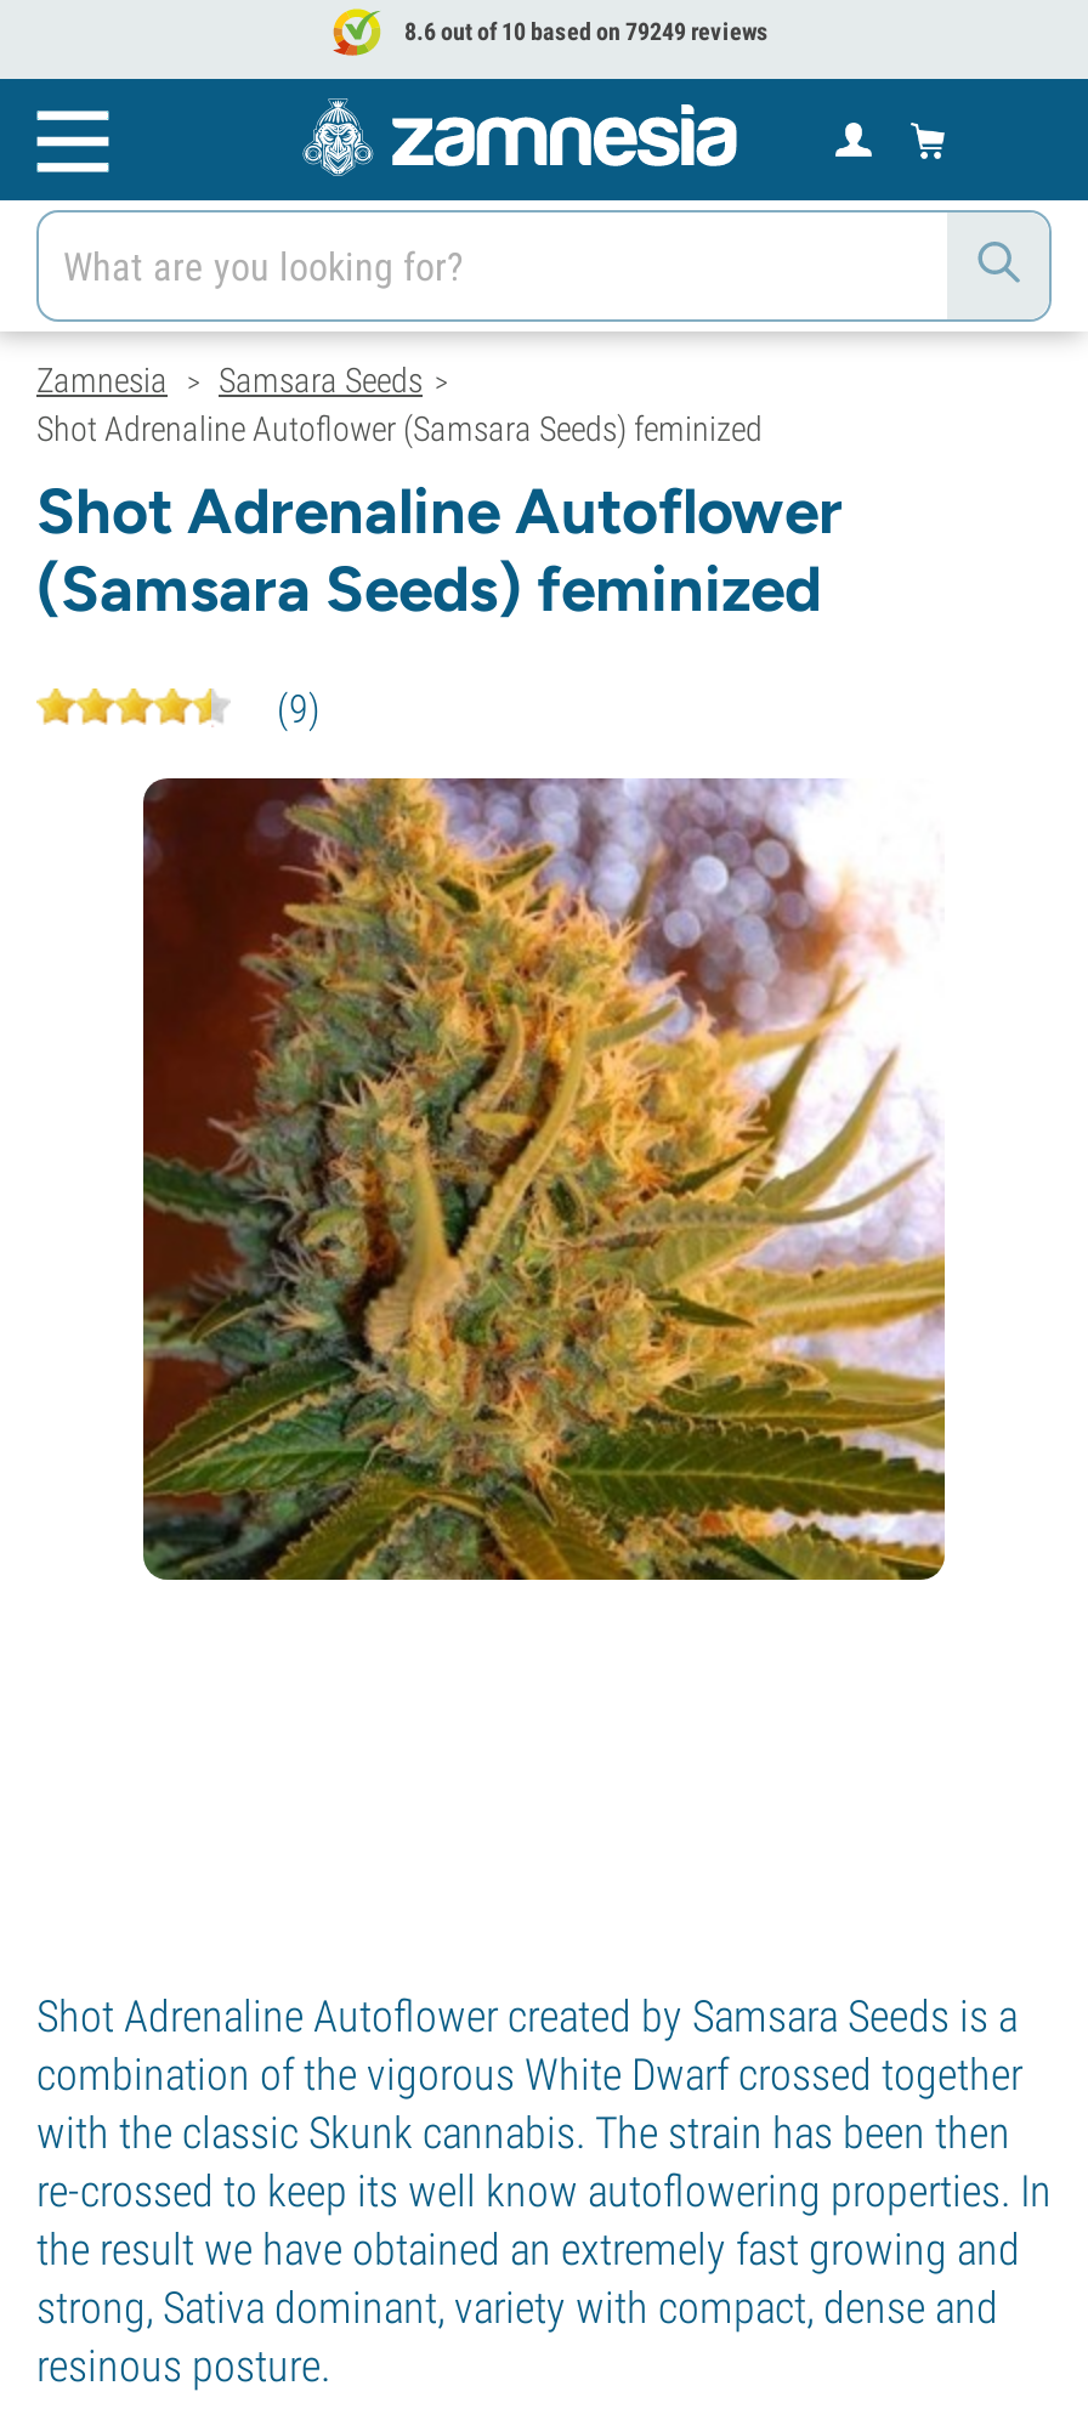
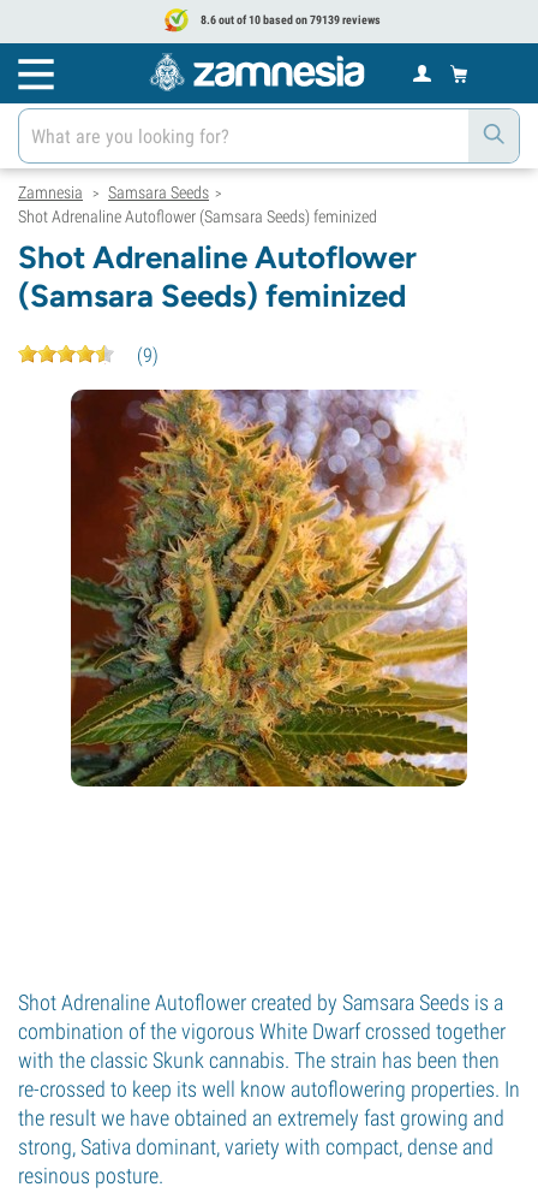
[399,18,769,45] 8.6 out of 10 based on 79249 reviews -> [198,13,380,26] 8.6 out of 10 based on 79139 reviews

